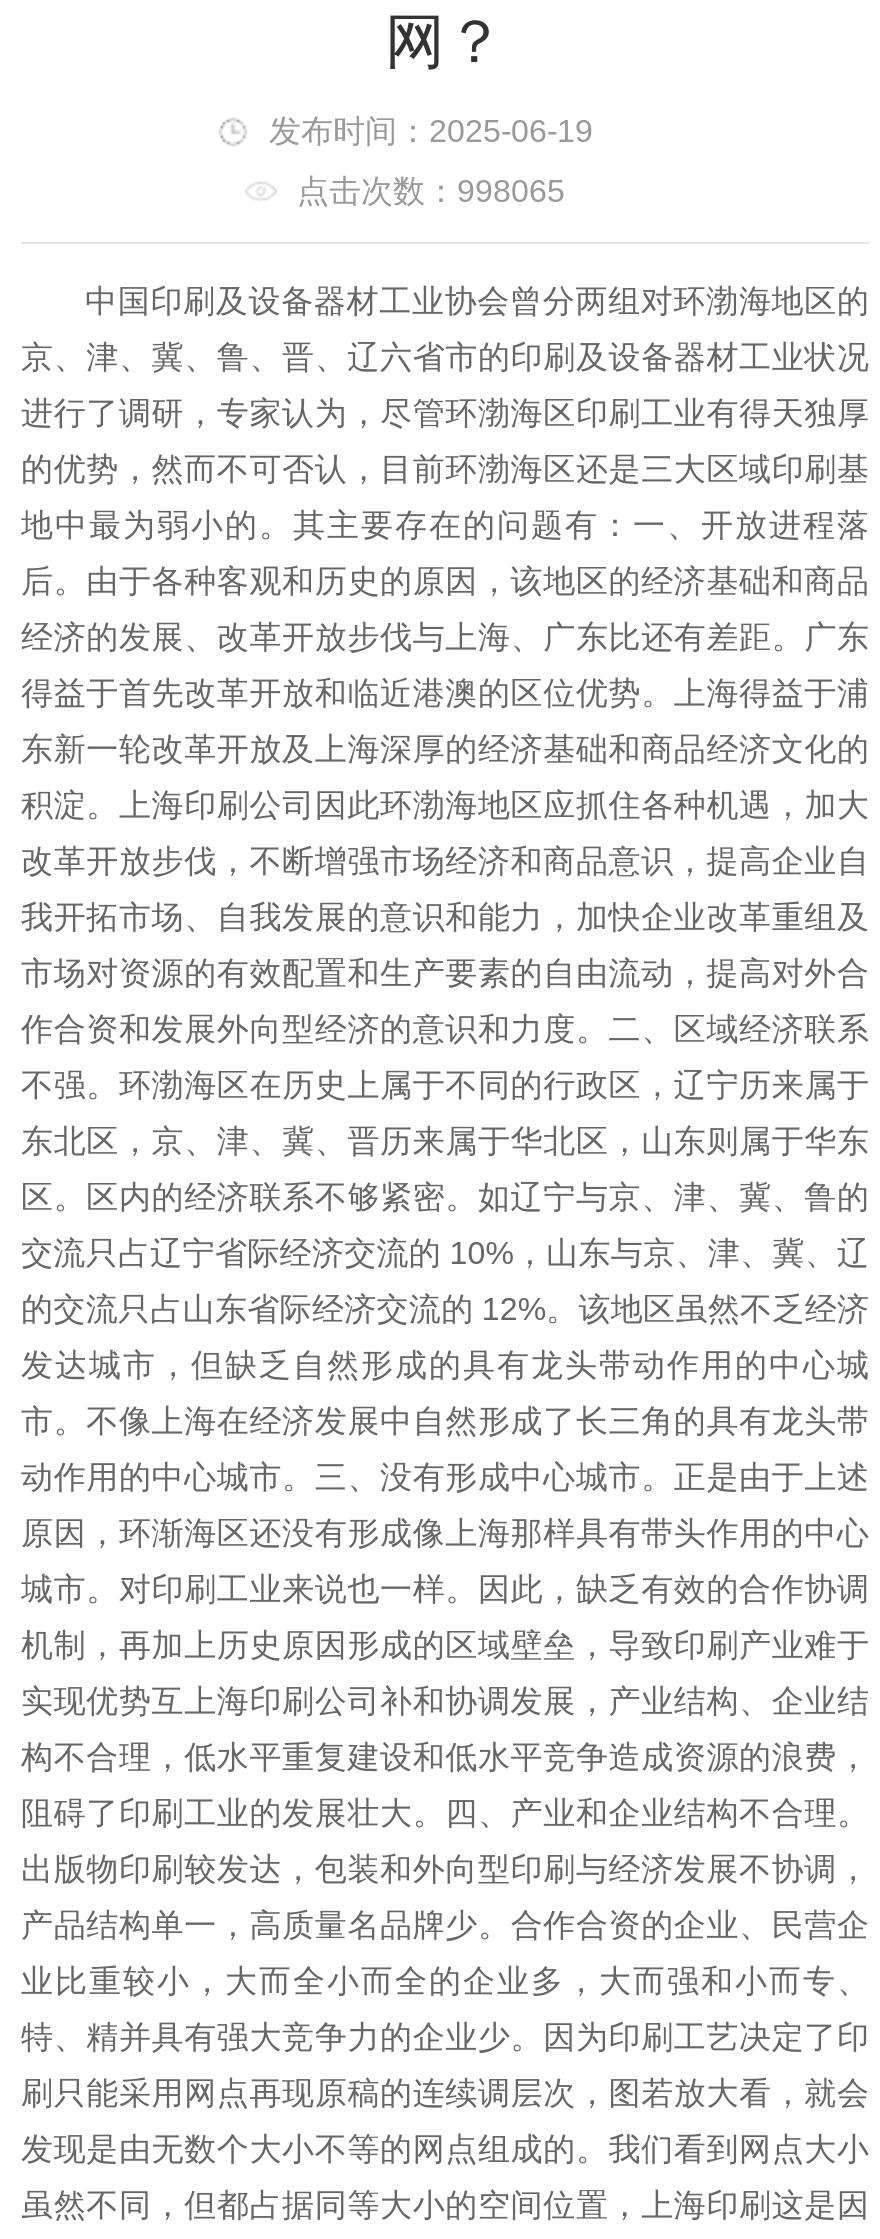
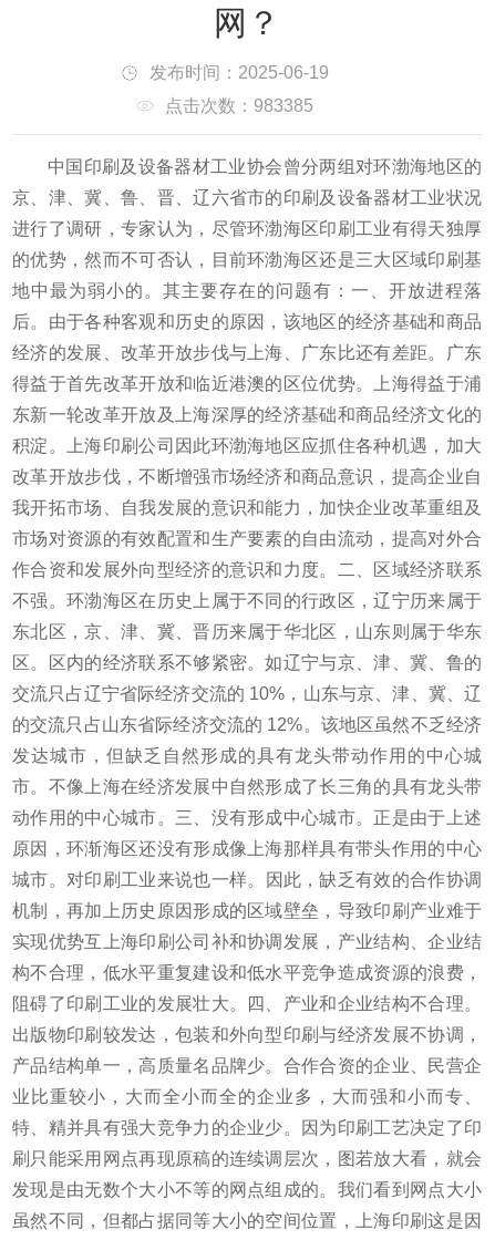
[297,174,565,208] 点击次数：998065 -> [165,96,313,115] 点击次数：983385

